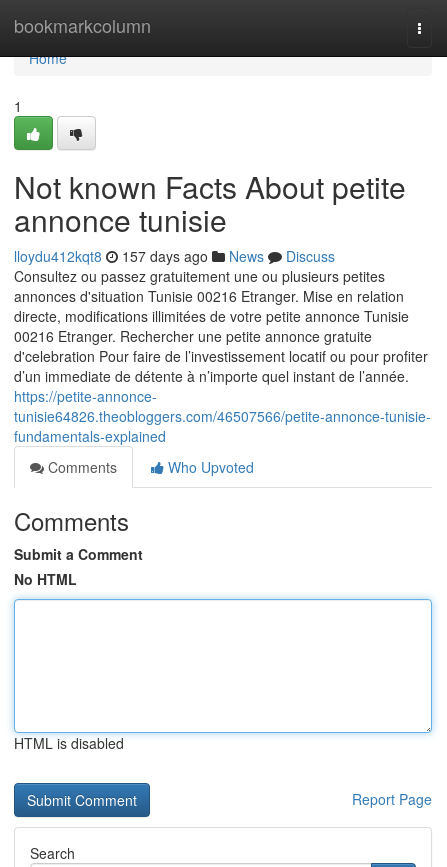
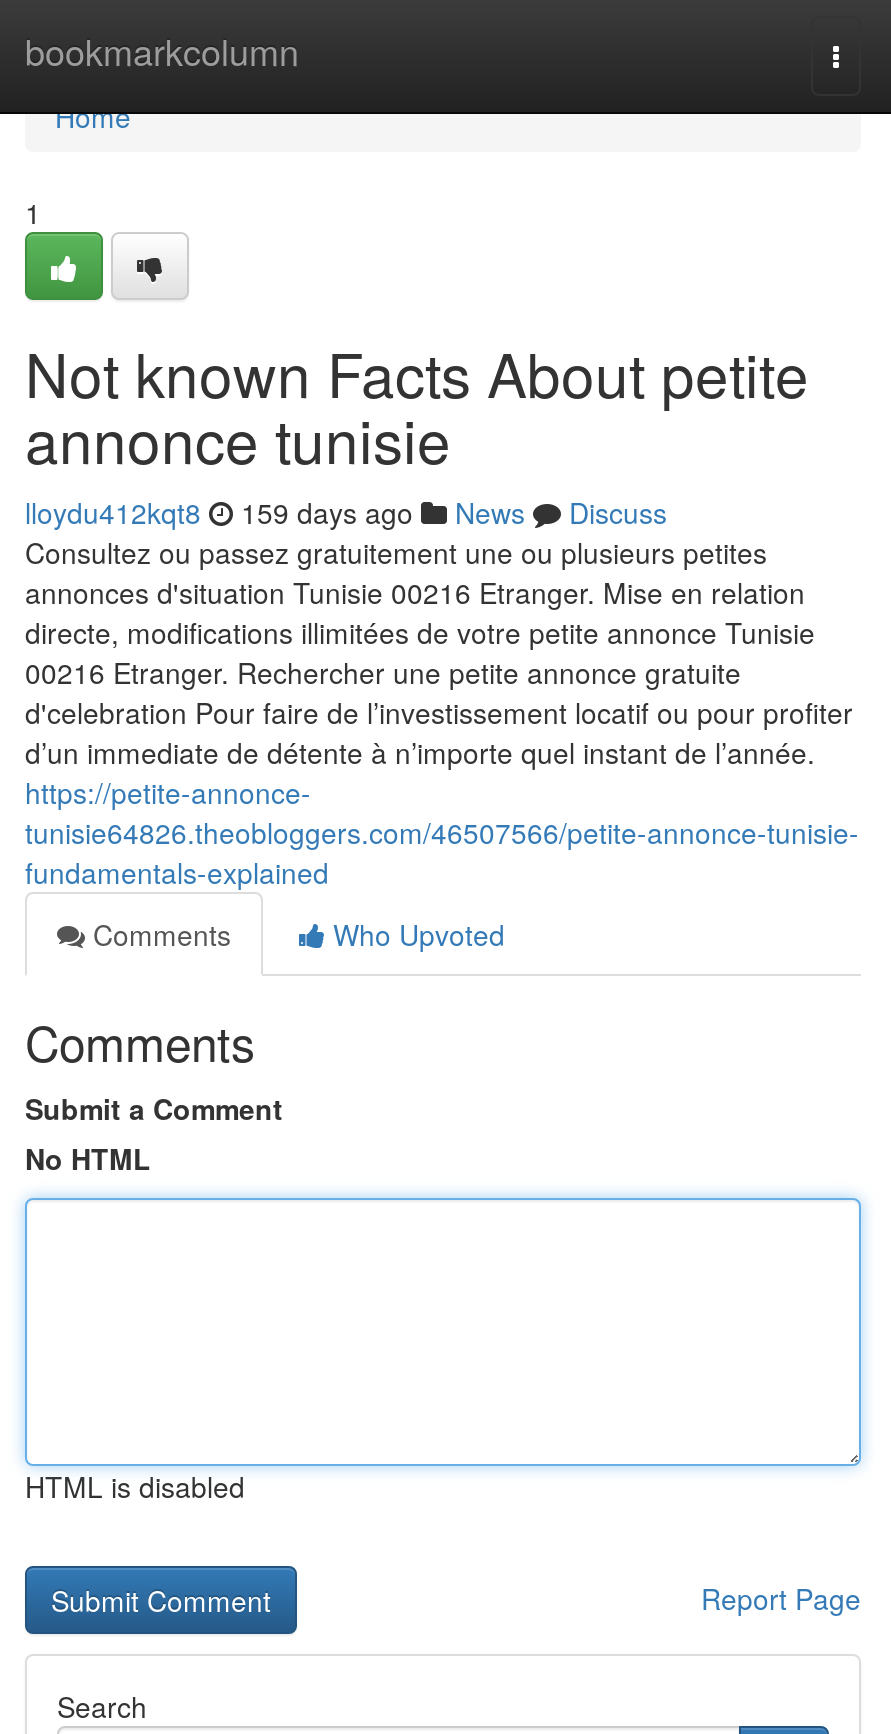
[14,246,335,266] lloydu412kqt8 157 days ago News Discuss -> [25,492,667,532] lloydu412kqt8 159 days ago News Discuss

